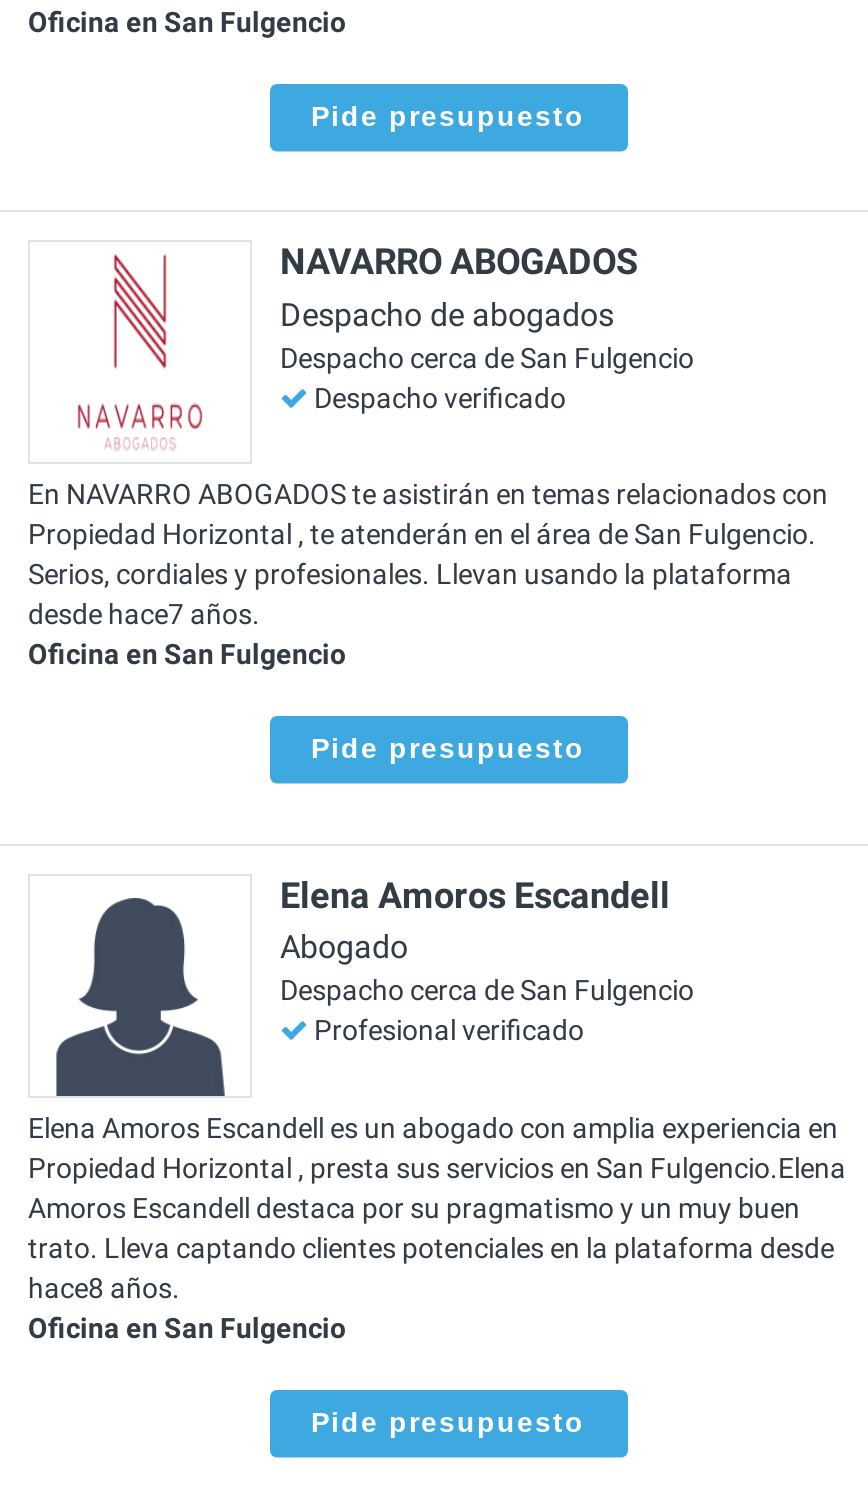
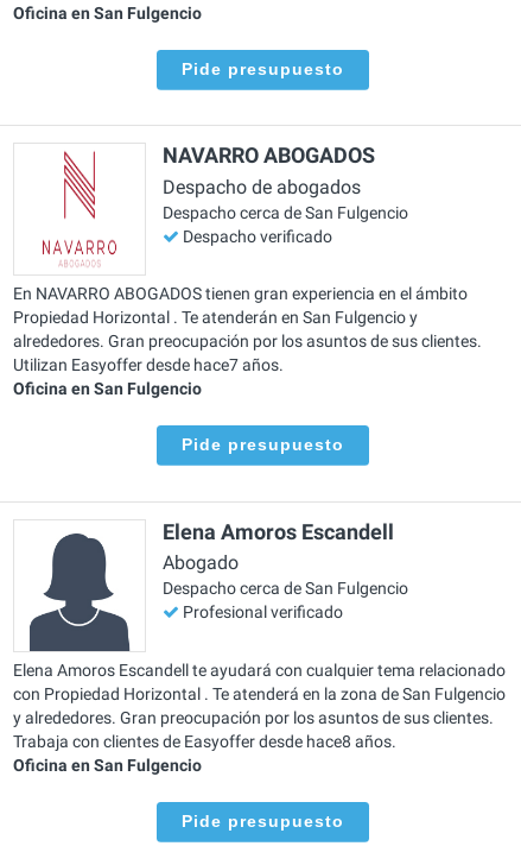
[28,479,828,631] En NAVARRO ABOGADOS te asistirán en temas relacionados con | Propiedad Horizontal , te atenderán en el área de San Fulgencio. | Serios, cordiales y profesionales. Llevan usando la plataforma | desde hace7 años. -> [13,285,482,375] En NAVARRO ABOGADOS tienen gran experiencia en el ámbito | Propiedad Horizontal . Te atenderán en San Fulgencio y | alrededores. Gran preocupación por los asuntos de sus clientes. | Utilizan Easyoffer desde hace7 años.
[28,1112,846,1304] Elena Amoros Escandell es un abogado con amplia experiencia en | Propiedad Horizontal , presta sus servicios en San Fulgencio.Elena | Amoros Escandell destaca por su pragmatismo y un muy buen | trato. Lleva captando clientes potenciales en la plataforma desde | hace8 años. -> [13,660,506,751] Elena Amoros Escandell te ayudará con cualquier tema relacionado | con Propiedad Horizontal . Te atenderá en la zona de San Fulgencio | y alrededores. Gran preocupación por los asuntos de sus clientes. | Trabaja con clientes de Easyoffer desde hace8 años.

